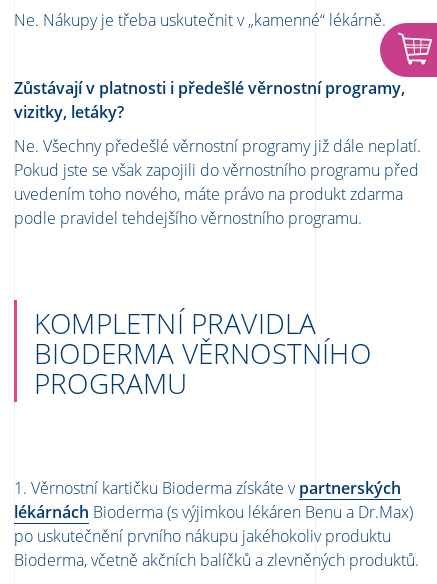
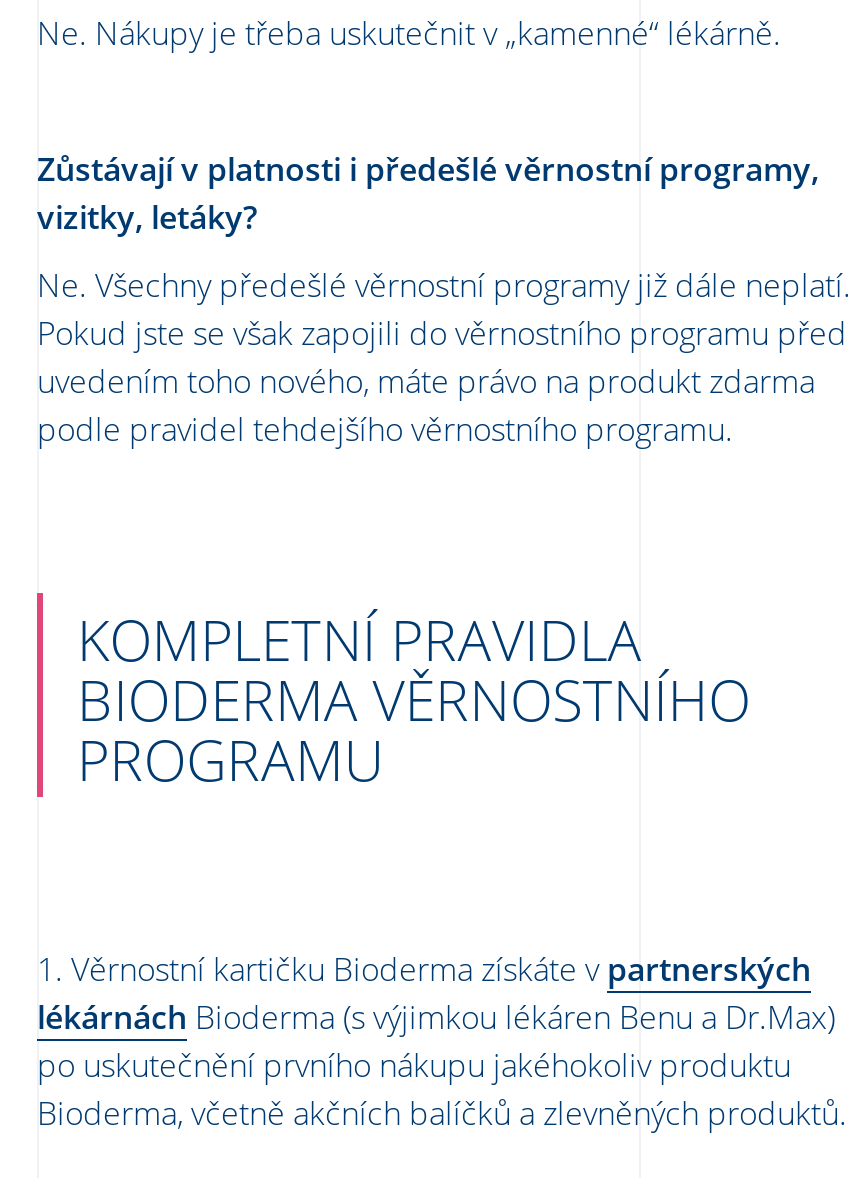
[379,22,434,78] [image] -> none

